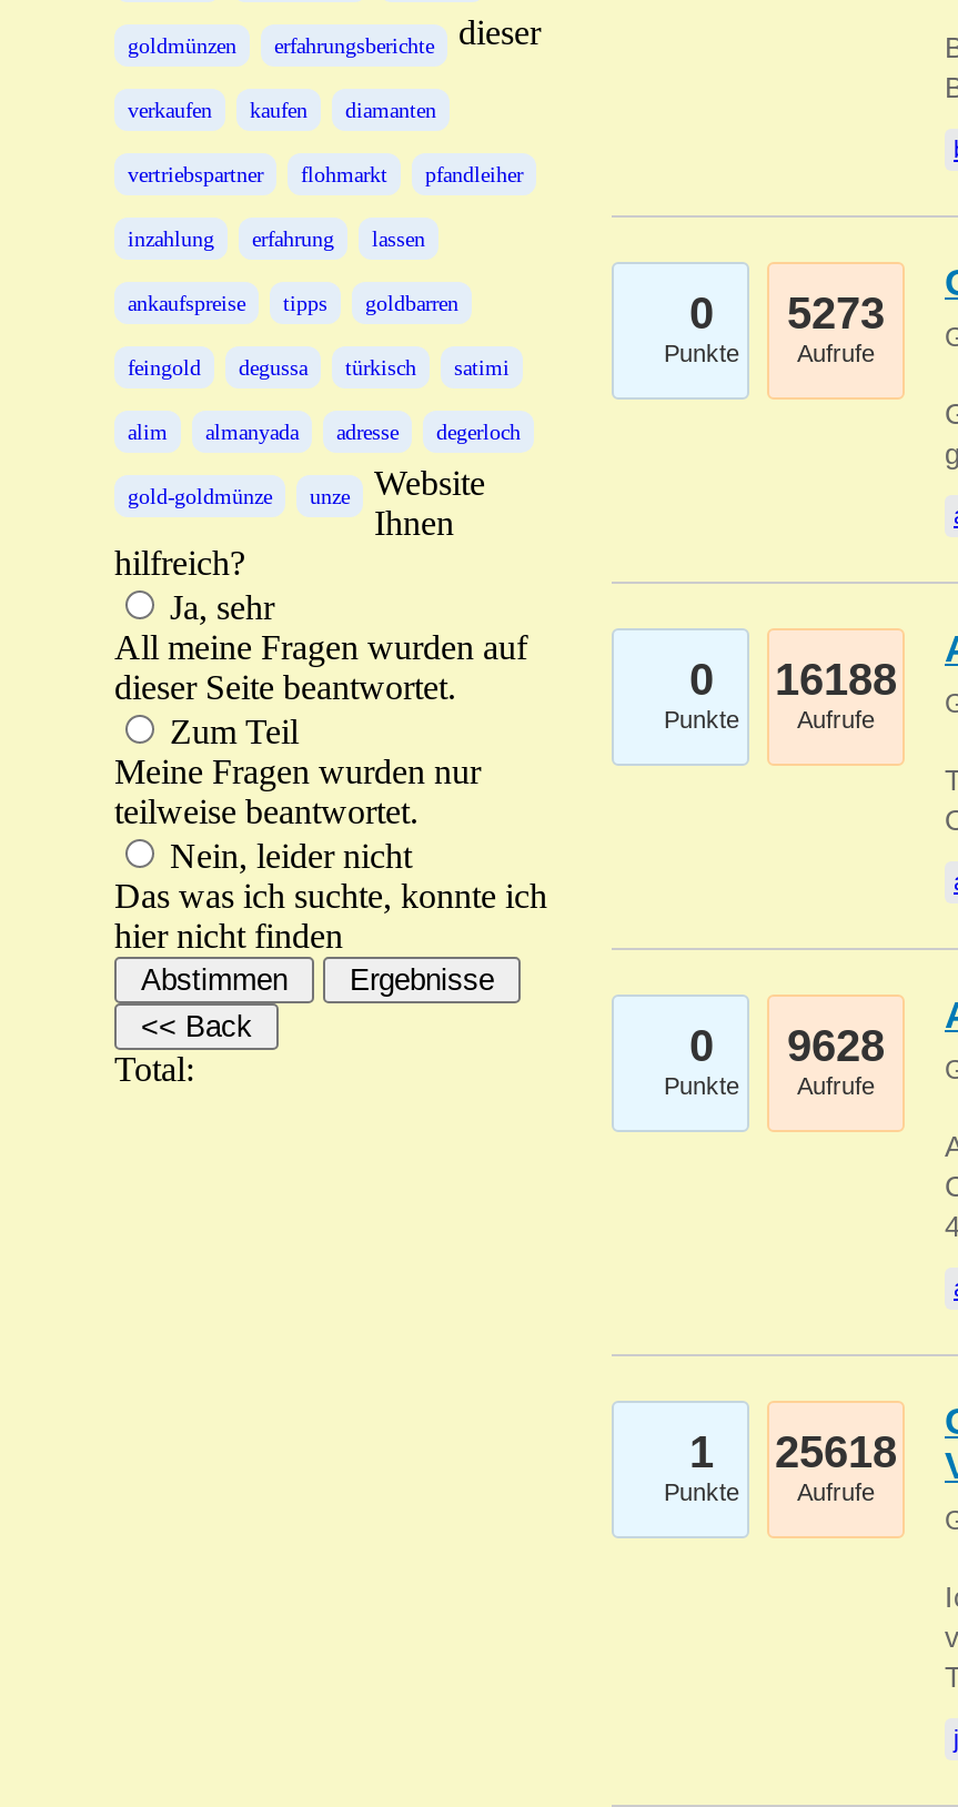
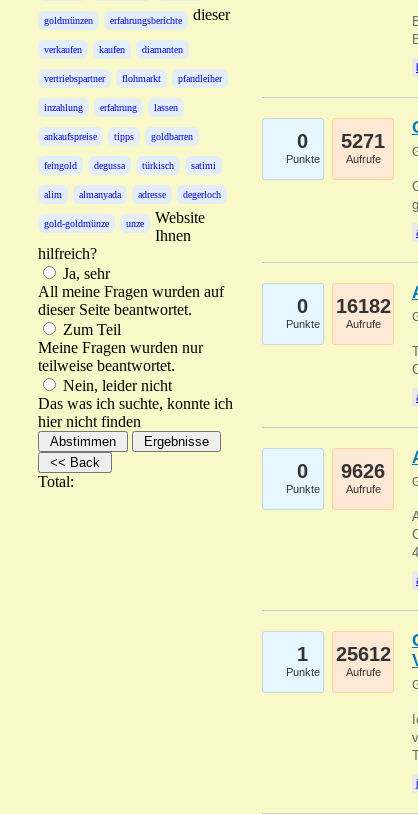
[787,289,885,337] 5273 -> [341,130,385,152] 5271
[775,655,897,704] 16188 -> [335,295,390,317] 16182
[787,1021,885,1070] 9628 -> [341,460,385,482] 9626
[775,1427,897,1476] 25618 -> [335,643,390,665] 25612

